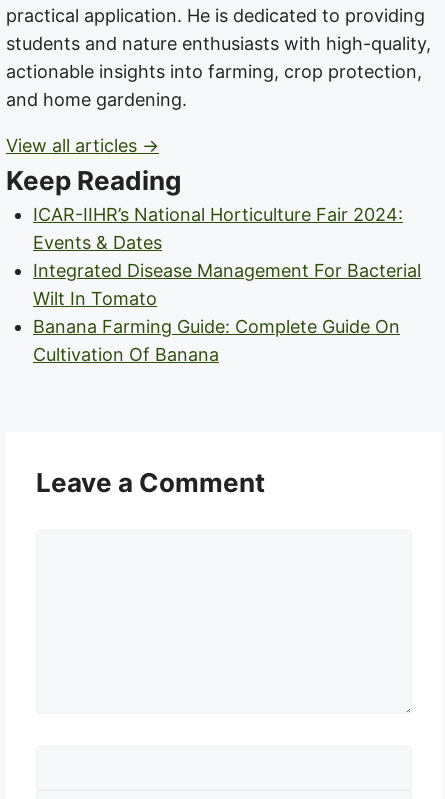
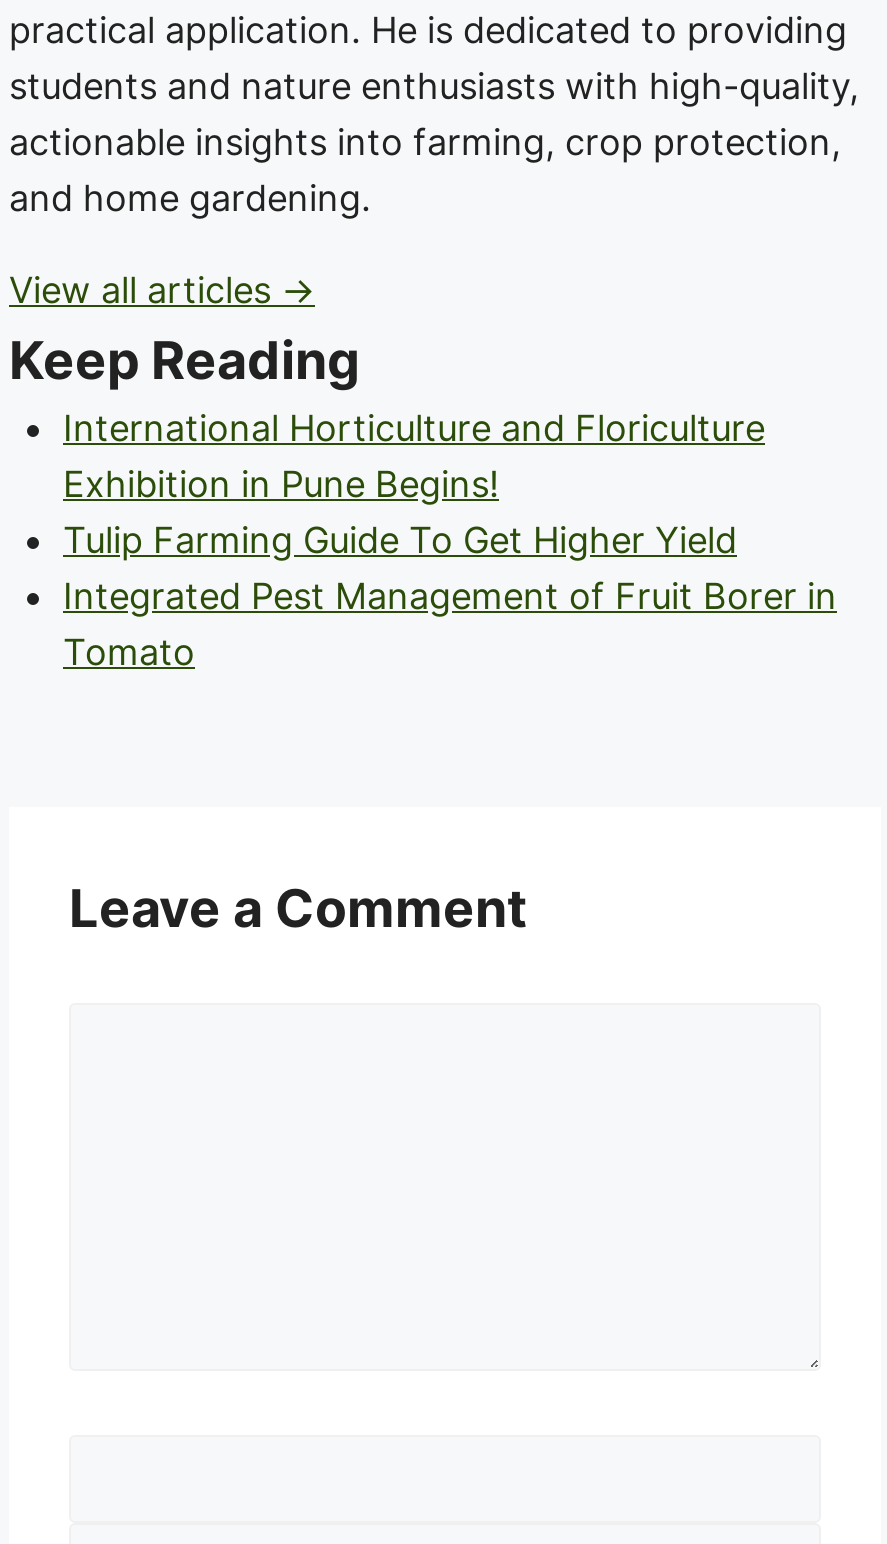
[33,204,421,365] ICAR-IIHR’s National Horticulture Fair 2024: | Events & Dates | Integrated Disease Management For Bacterial | Wilt In Tomato | Banana Farming Guide: Complete Guide On | Cultivation Of Banana -> [63,406,837,672] International Horticulture and Floriculture | Exhibition in Pune Begins! | Tulip Farming Guide To Get Higher Yield | Integrated Pest Management of Fruit Borer in | Tomato

